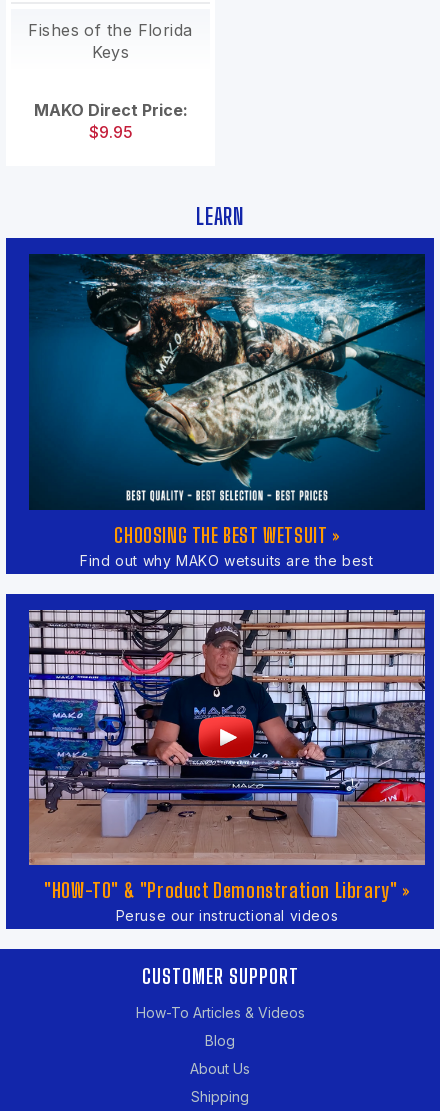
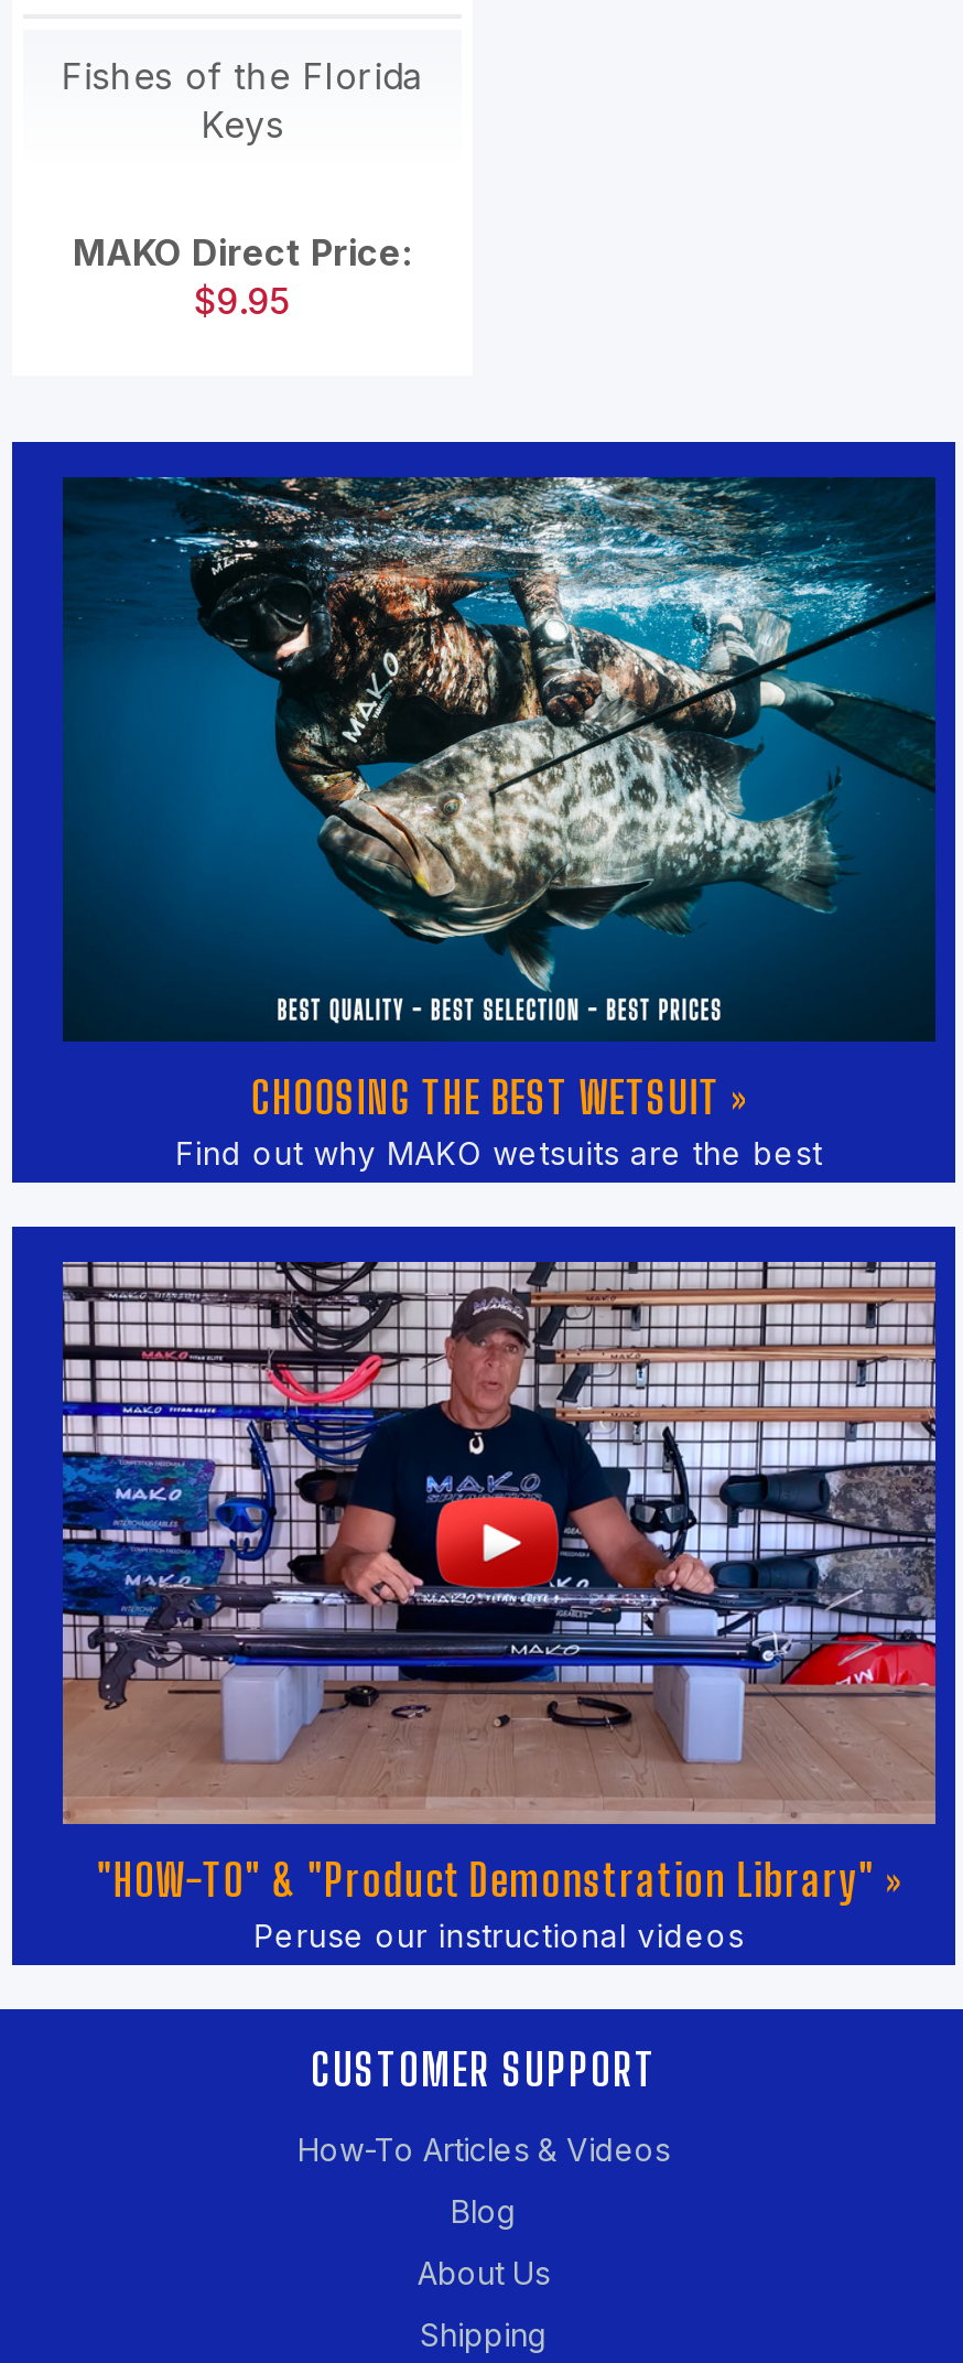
[196,203,244,230] LEARN -> none

